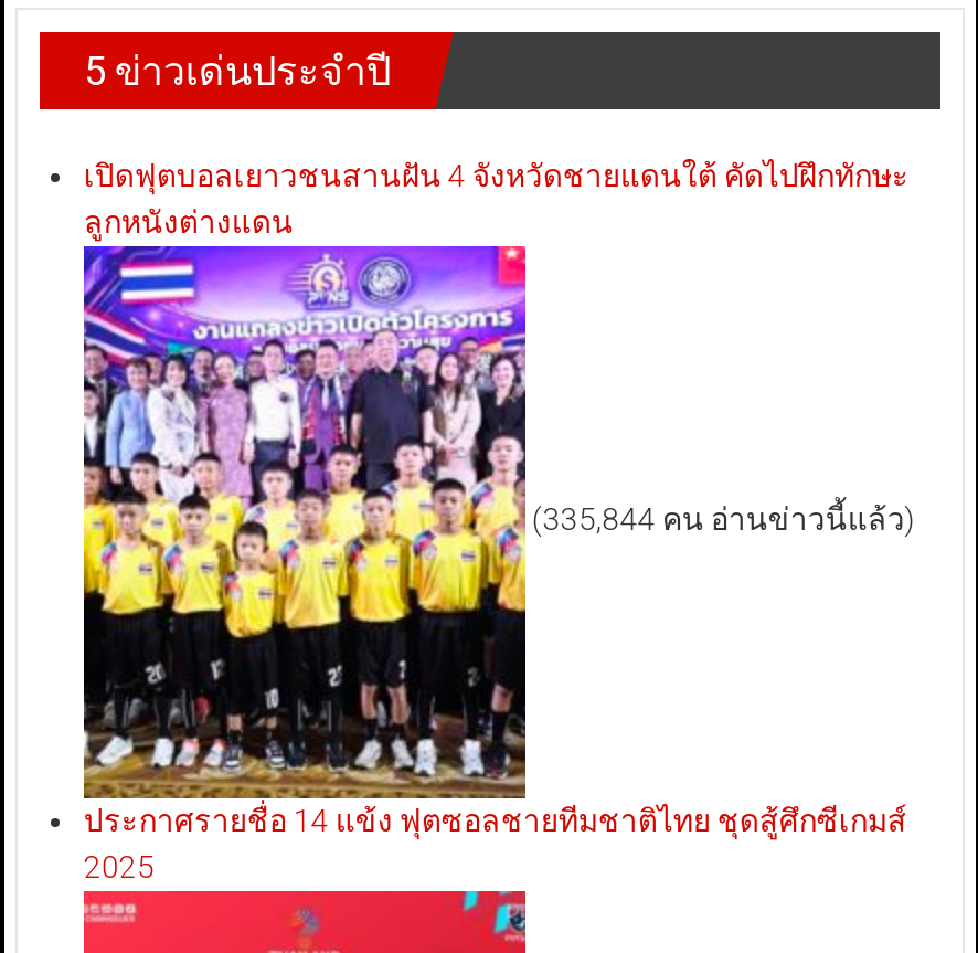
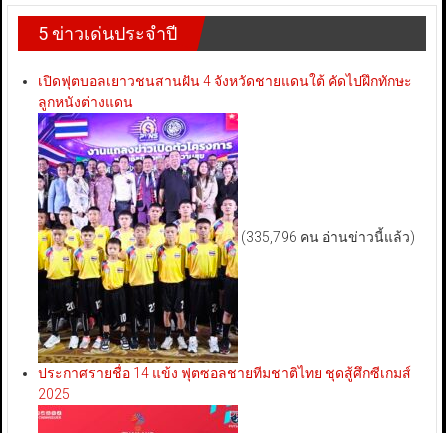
[532,502,916,538] (335,844 คน อ่านข่าวนี้แล้ว) -> [241,229,415,245] (335,796 คน อ่านข่าวนี้แล้ว)

